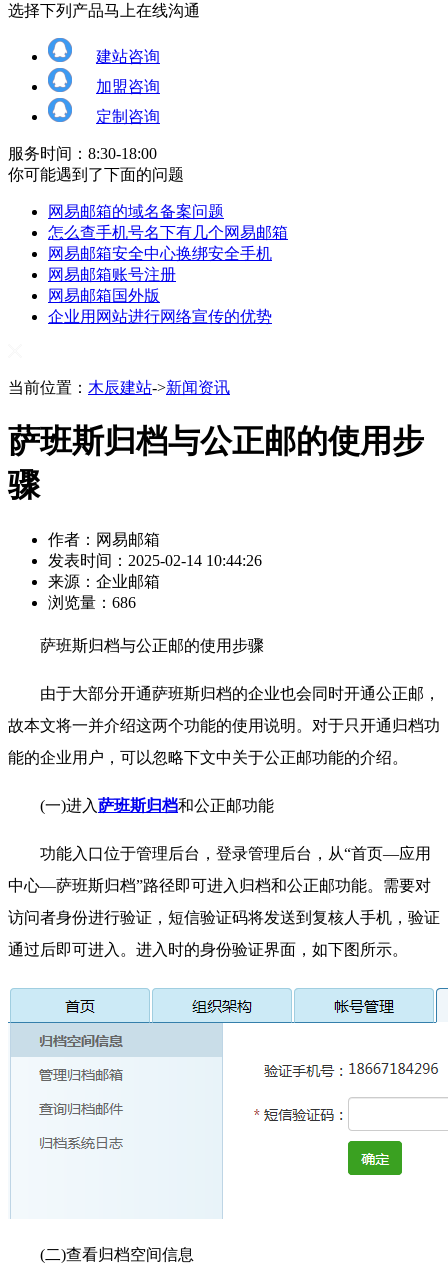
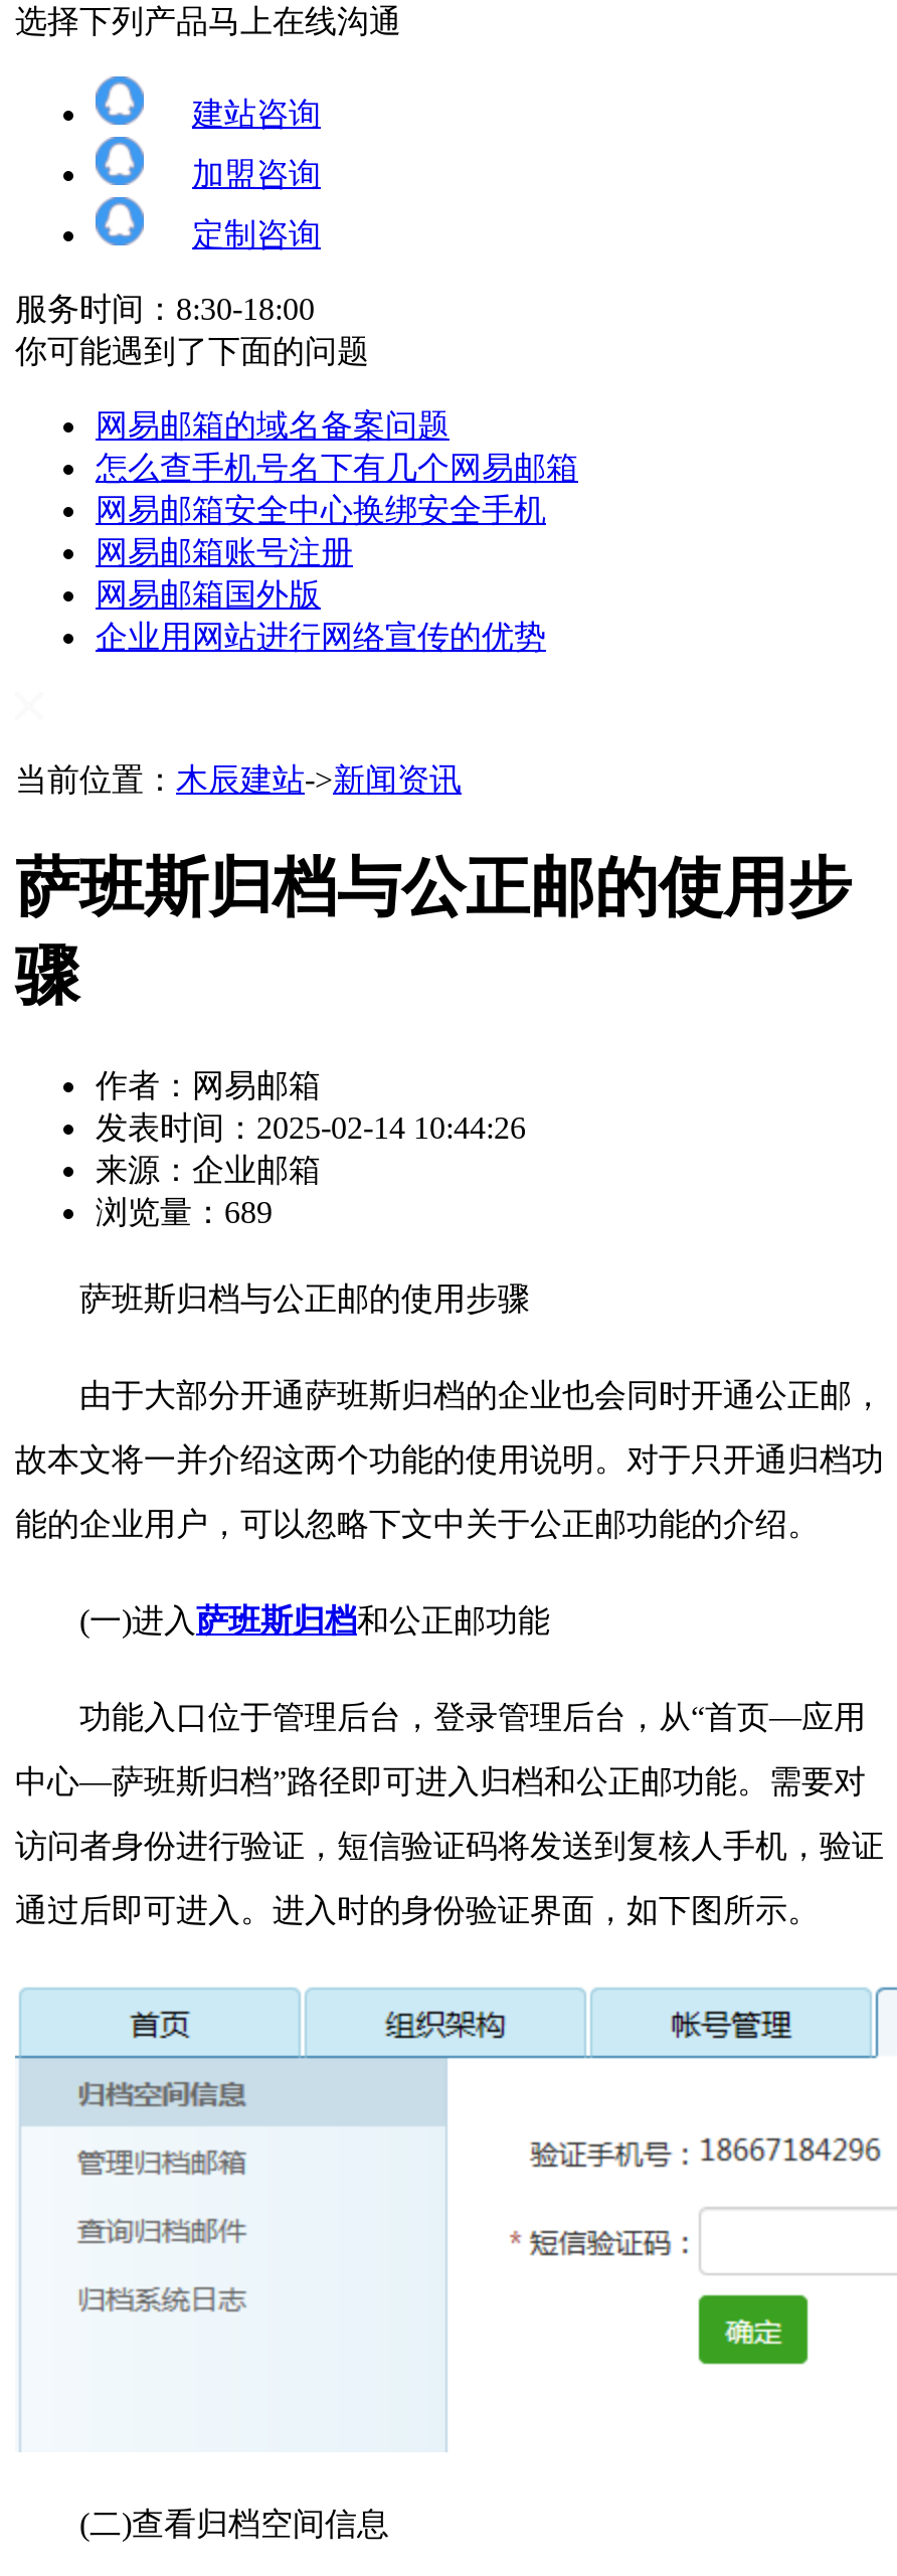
[48,594,136,611] 浏览量：686 -> [96,1195,273,1229] 浏览量：689

